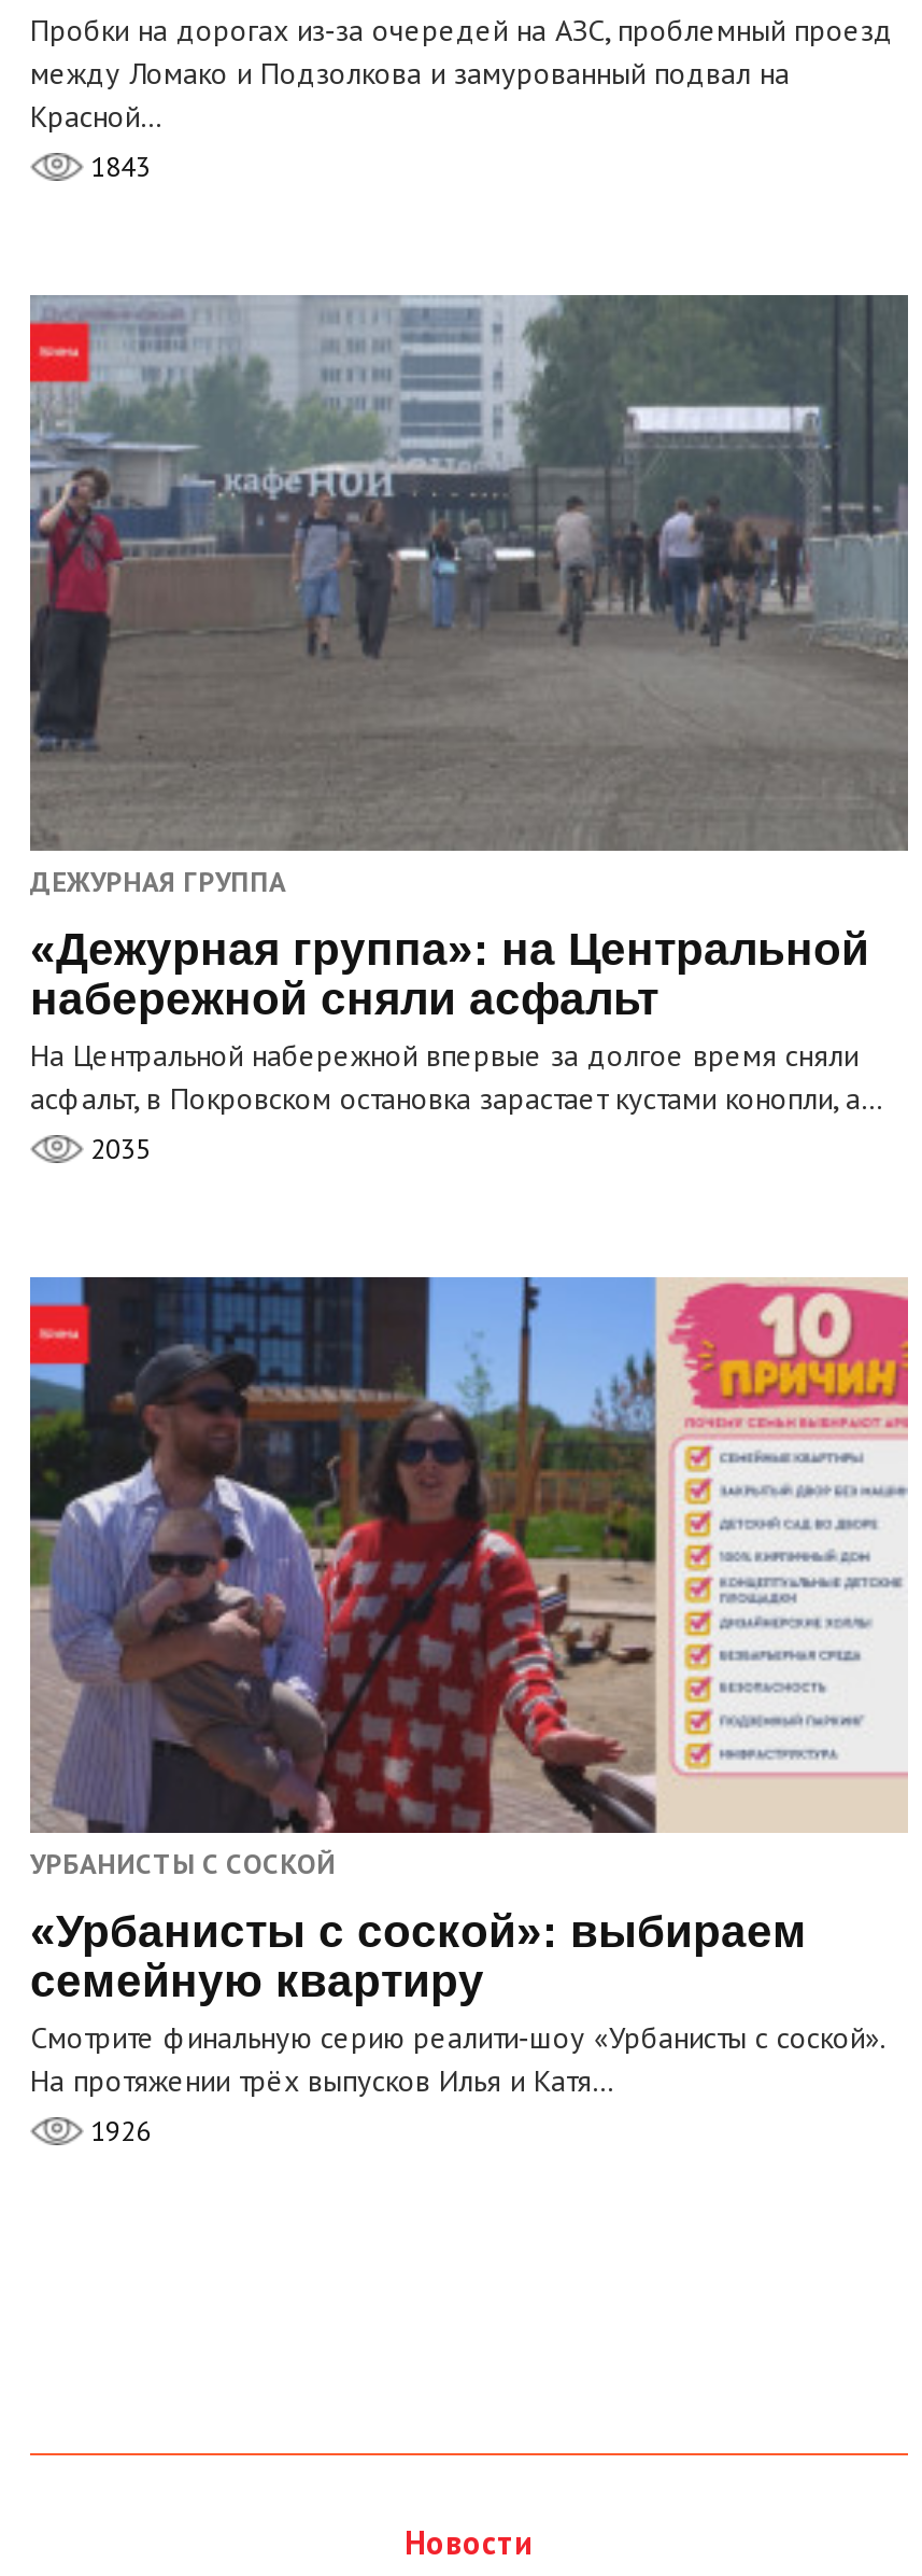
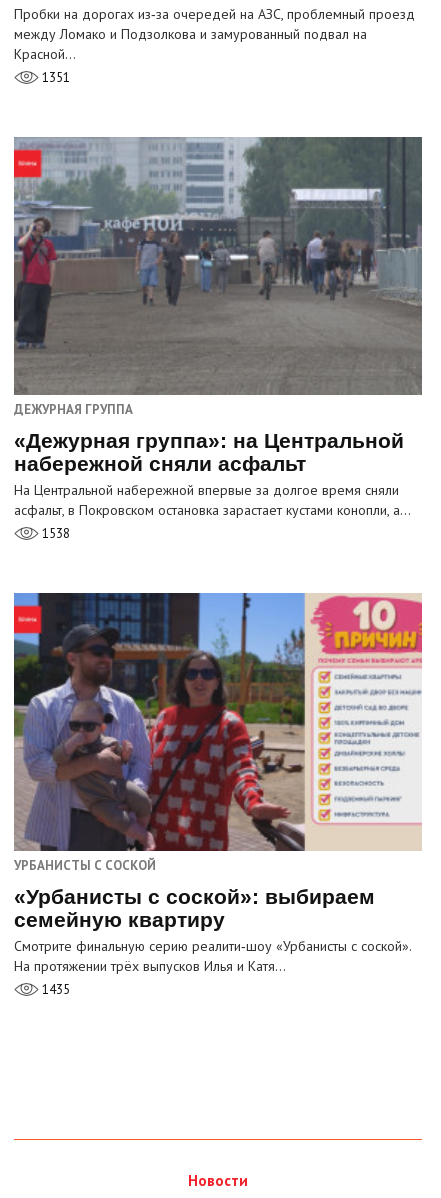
[84,148,151,185] 1843 -> [39,69,70,86] 1351
[84,1131,151,1167] 2035 -> [39,525,70,542] 1538
[84,2113,151,2150] 1926 -> [39,981,70,998] 1435

